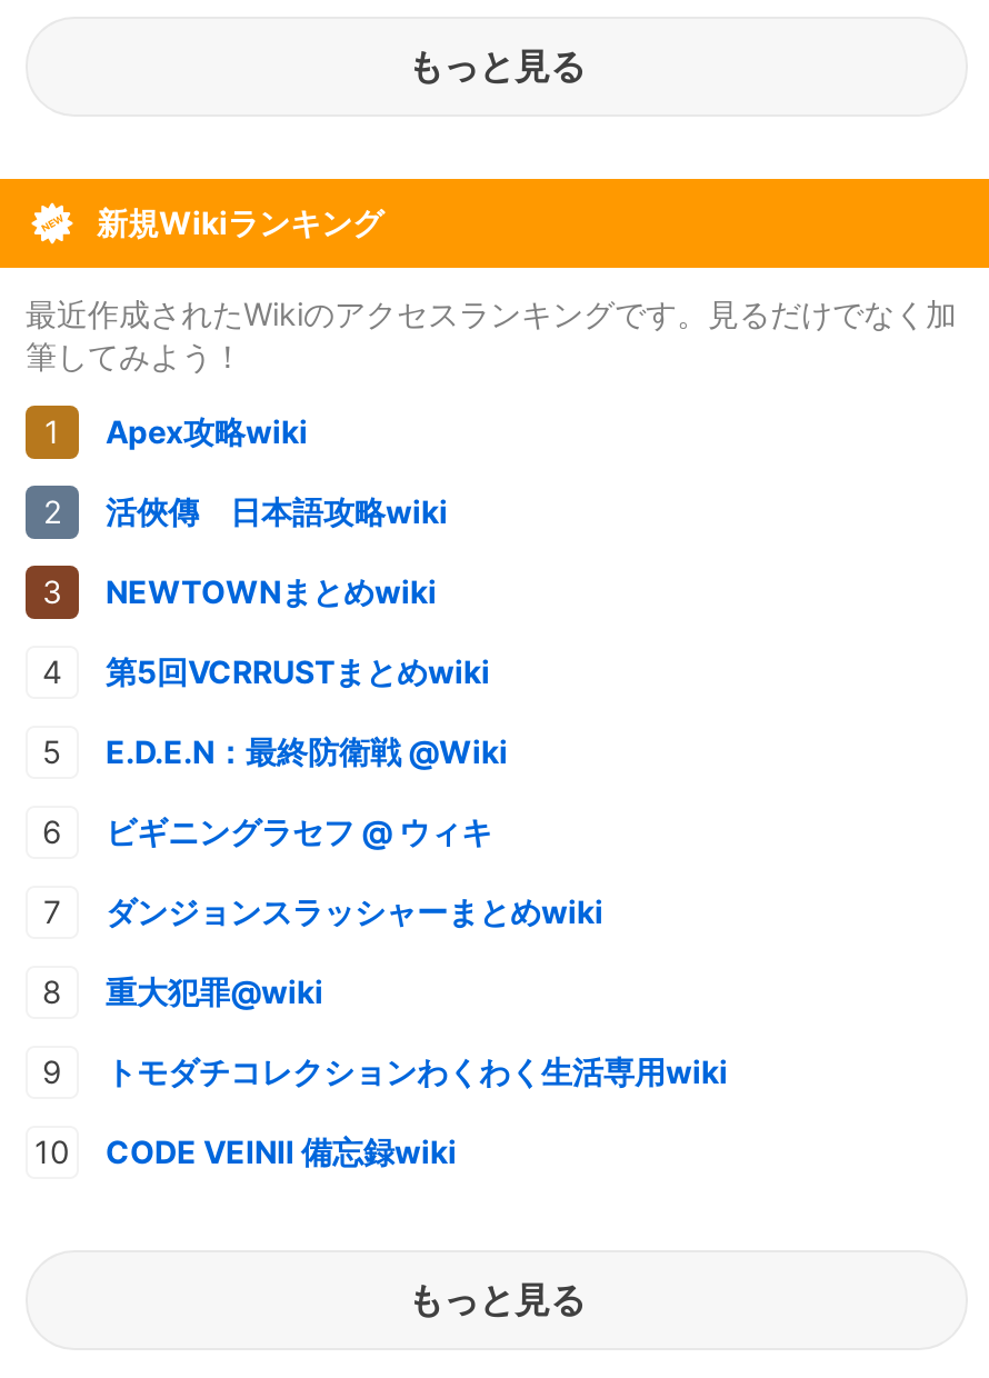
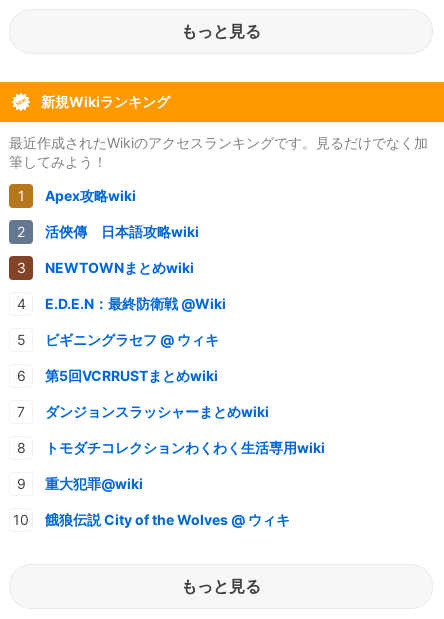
moved [106,651,490,689] -> [45,367,218,384]: 第5回VCRRUSTまとめwiki
moved [106,731,508,849] -> [45,295,226,348]: E.D.E.N：最終防衛戦 @Wiki | ビギニングラセフ @ ウィキ
moved [106,971,323,1009] -> [45,475,143,492]: 重大犯罪@wiki
moved [106,1052,728,1089] -> [45,439,325,456]: トモダチコレクションわくわく生活専用wiki
[106,1132,457,1169] CODE VEINⅡ 備忘録wiki -> [45,511,290,528] 餓狼伝説 City of the Wolves @ ウィキ

